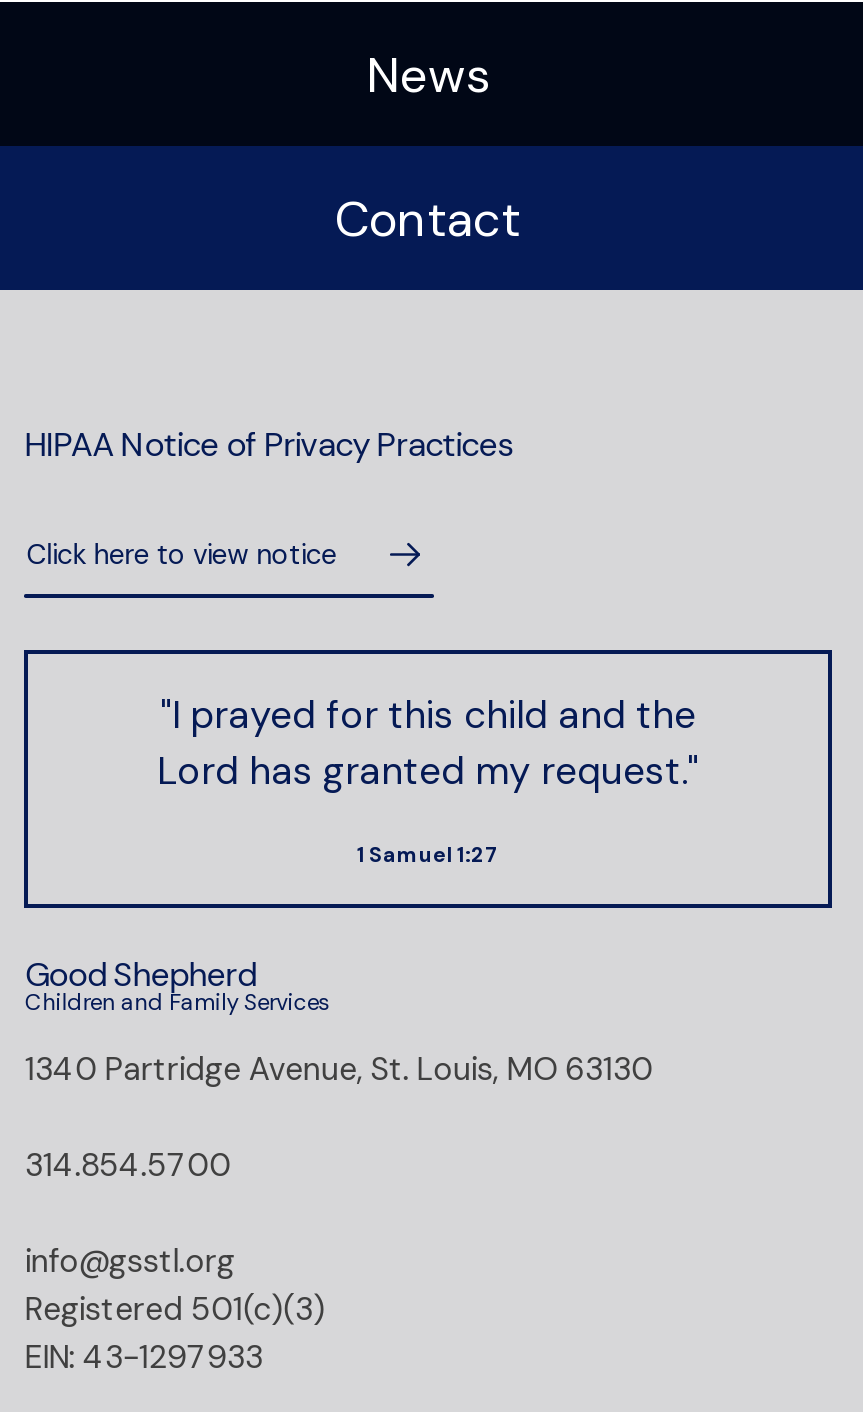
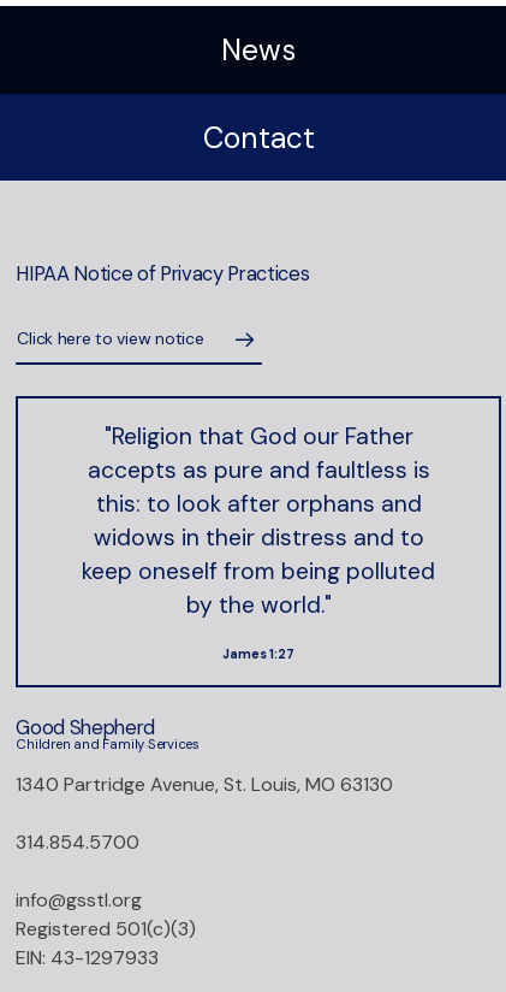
[157,691,699,797] "I prayed for this child and the | Lord has granted my request." -> [82,421,435,620] "Religion that God our Father | accepts as pure and faultless is | this: to look after orphans and | widows in their distress and to | keep oneself from being polluted | by the world."
[357,841,499,867] 1 Samuel 1:27 -> [222,647,294,662] James 1:27

